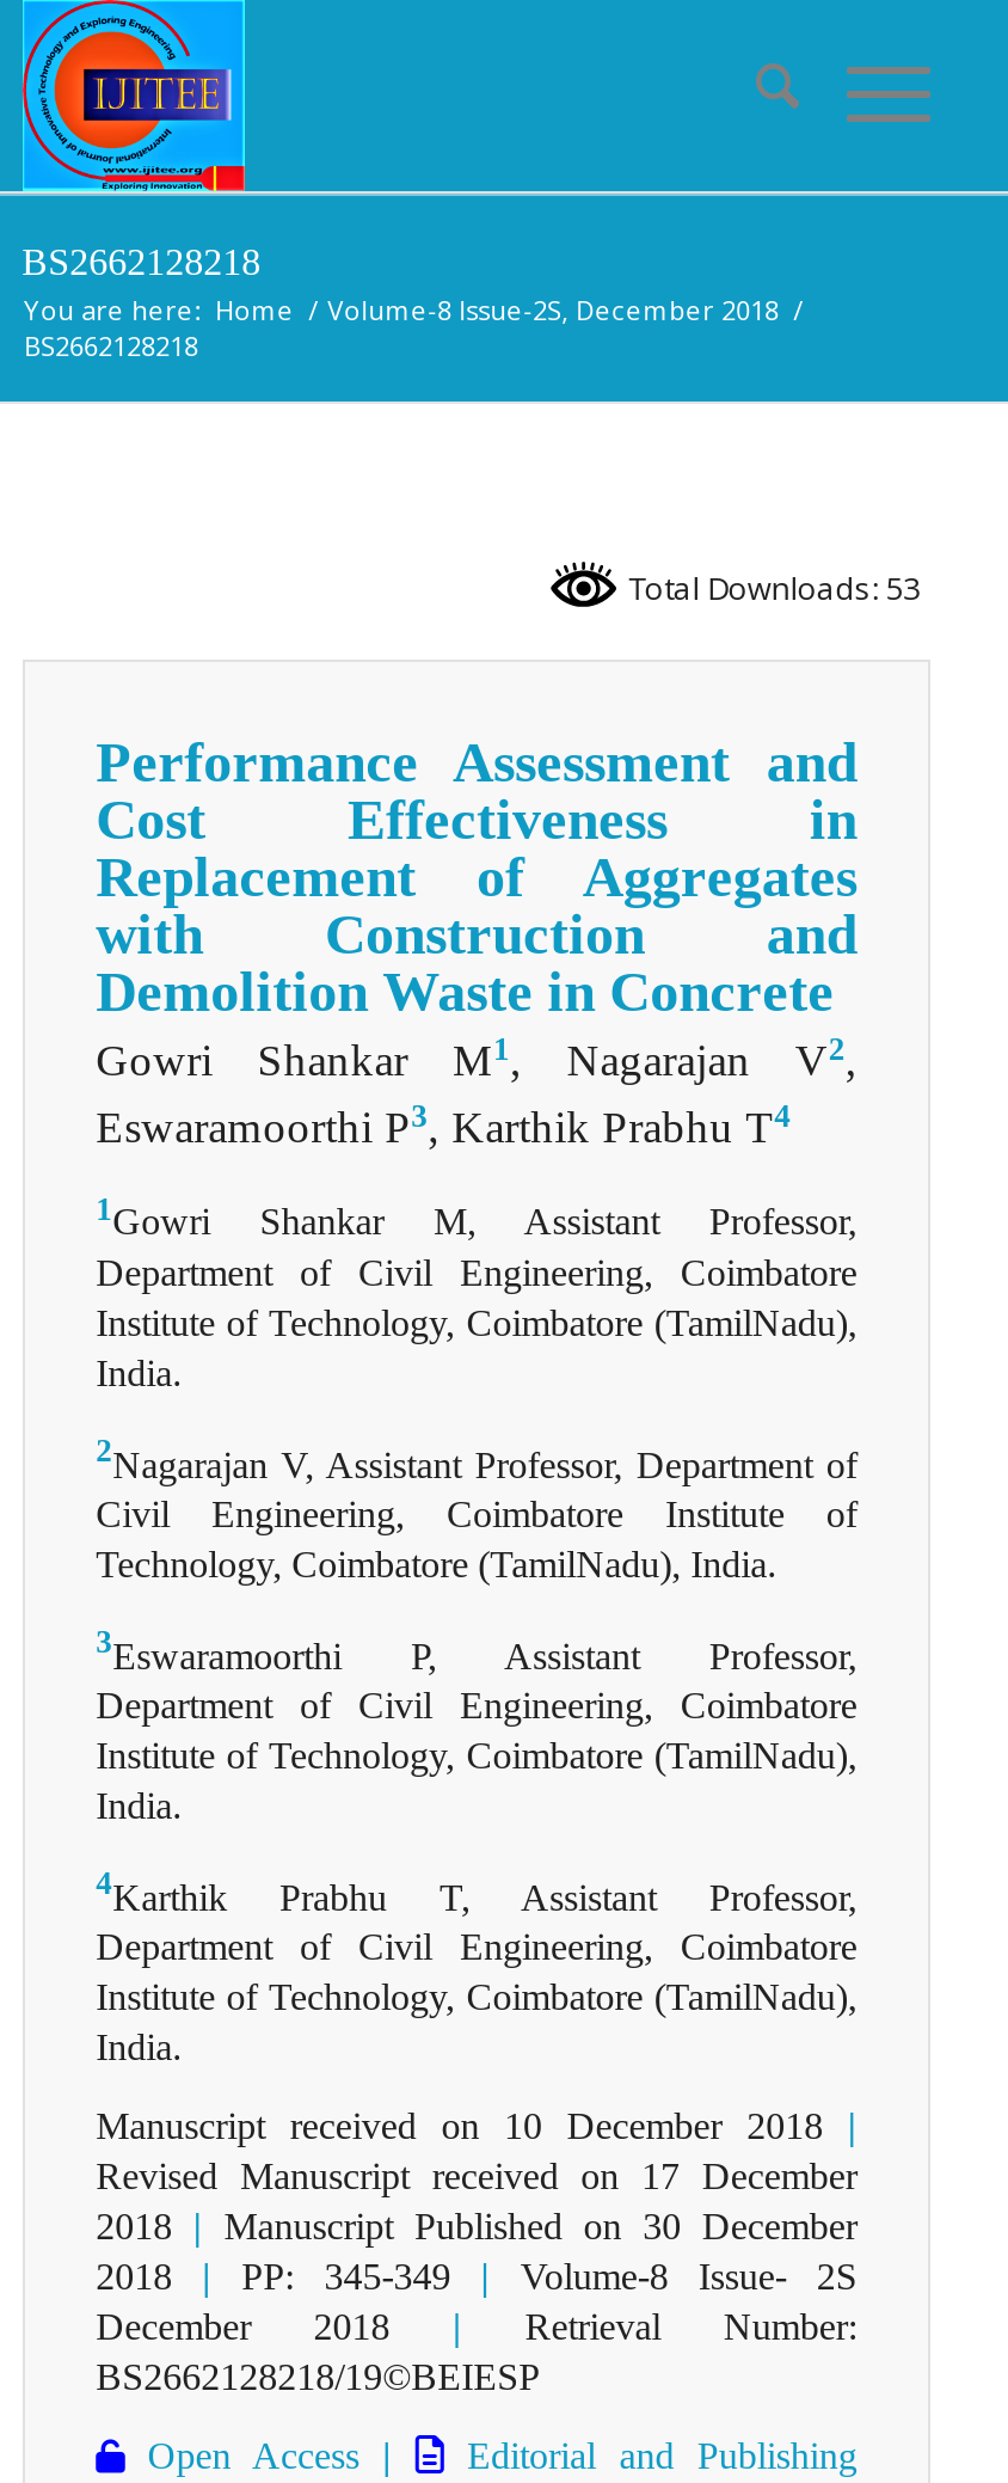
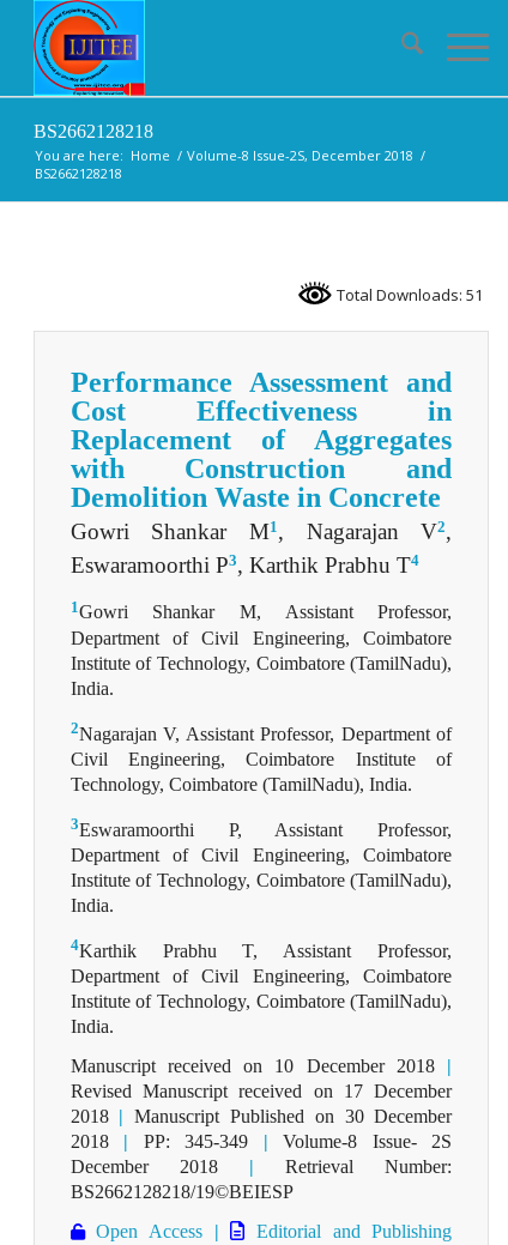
[621,566,919,609] Total Downloads: 53 -> [334,284,483,305] Total Downloads: 51

